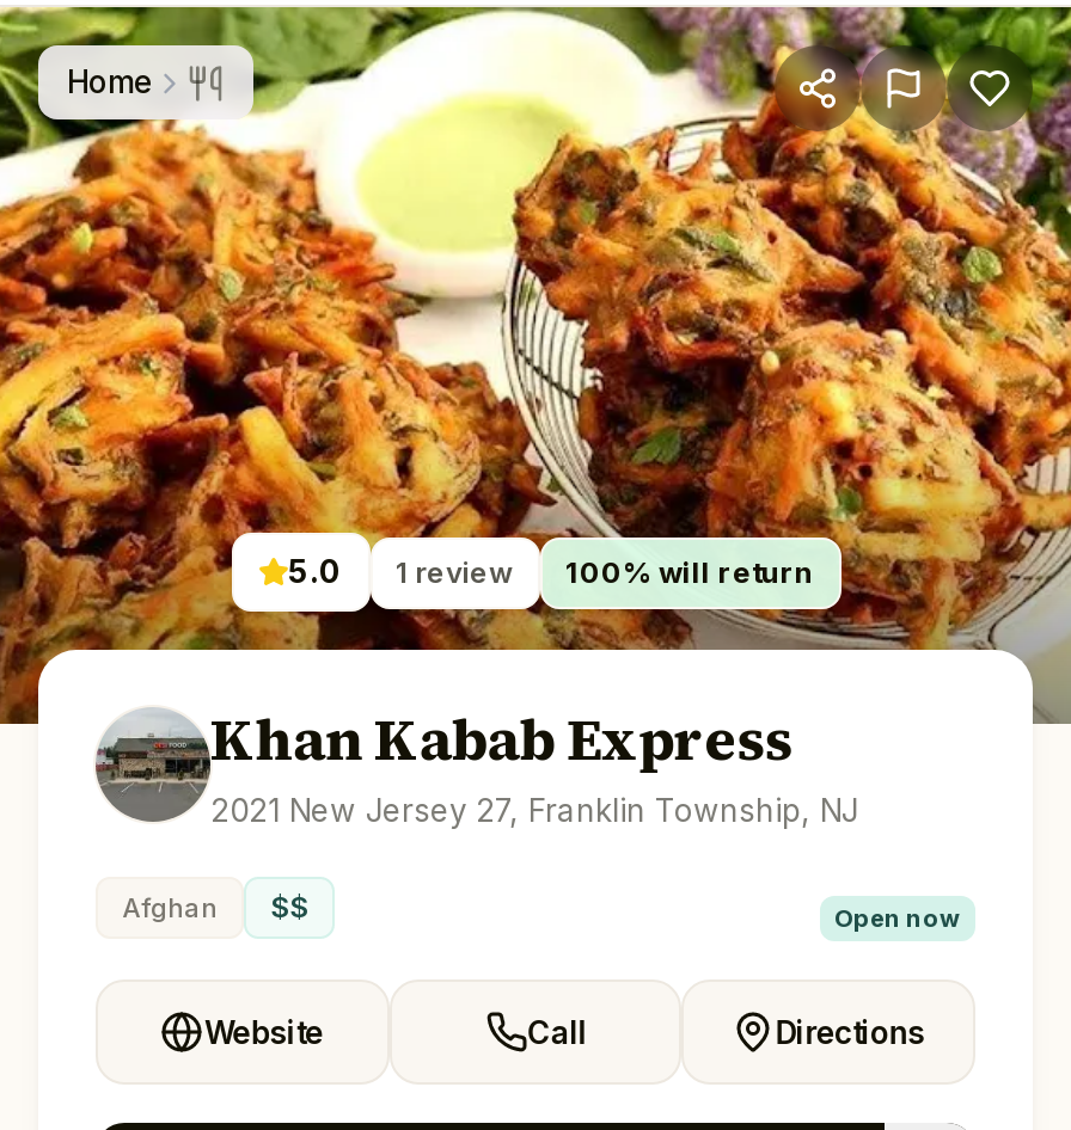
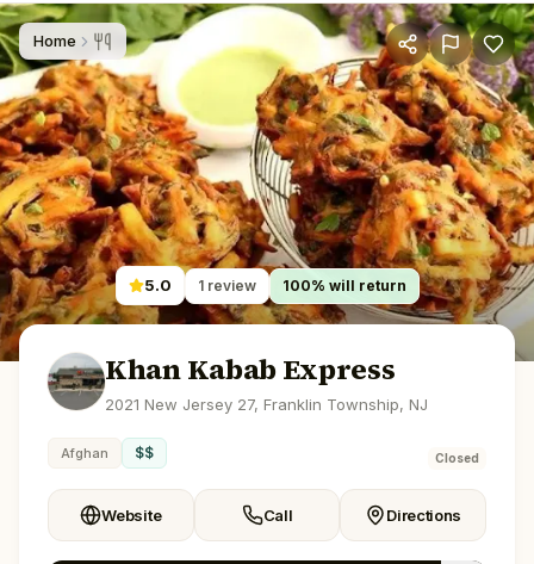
[834,902,961,931] Open now -> [435,450,479,464] Closed

